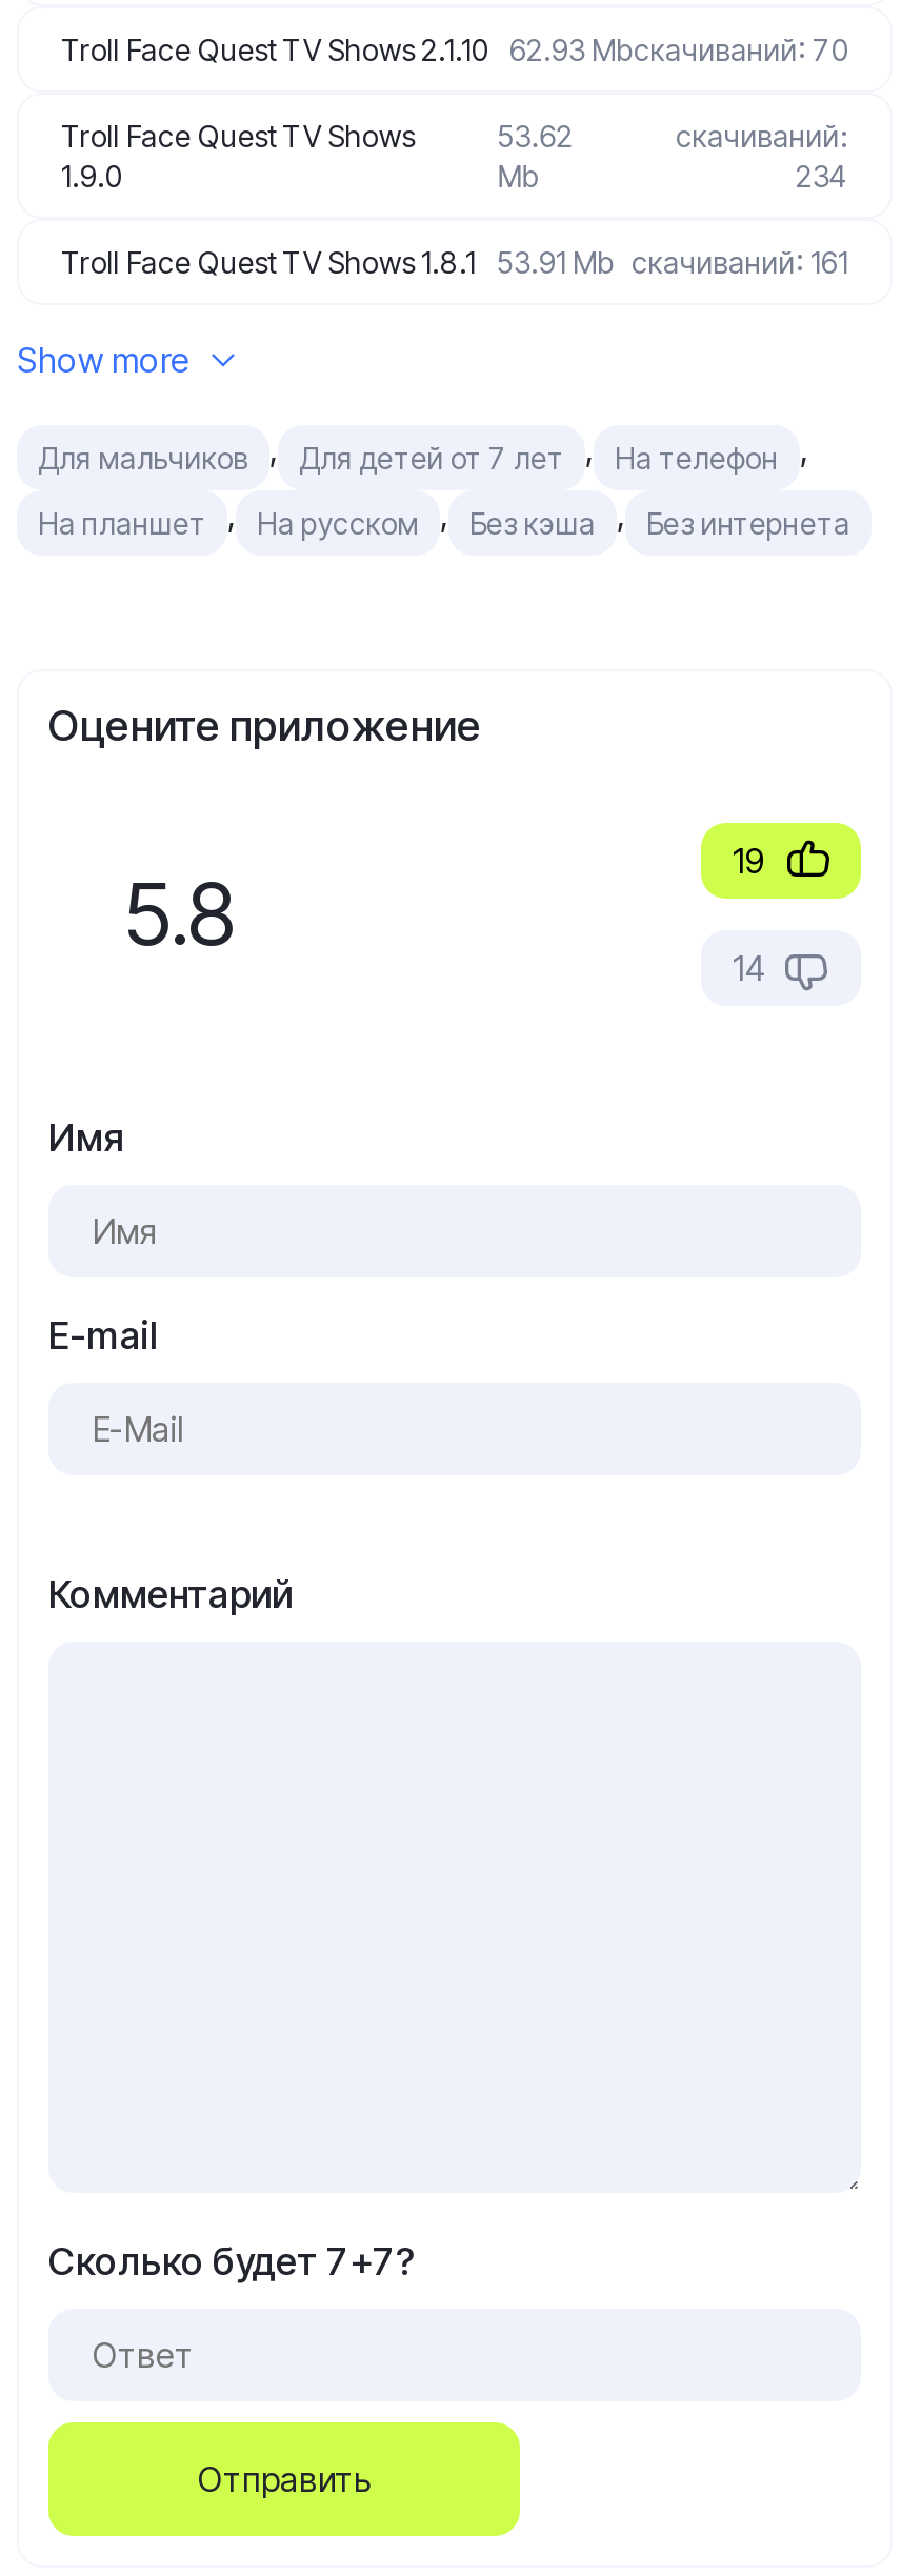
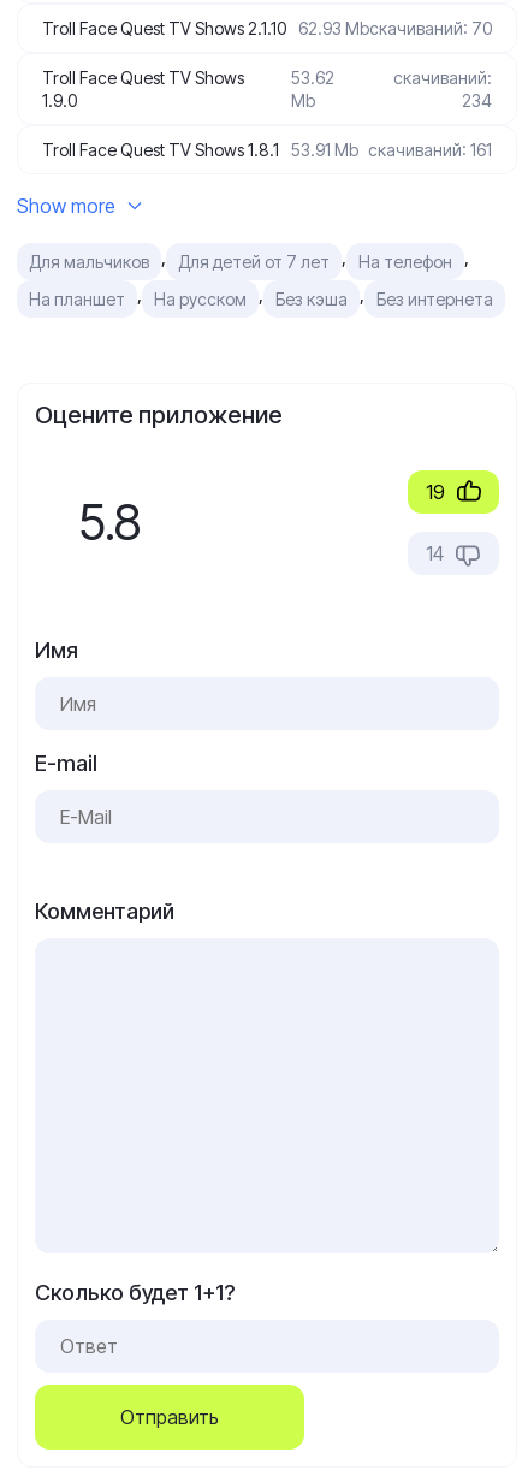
[48,2239,415,2283] Сколько будет 7+7? -> [35,1280,235,1305] Сколько будет 1+1?

